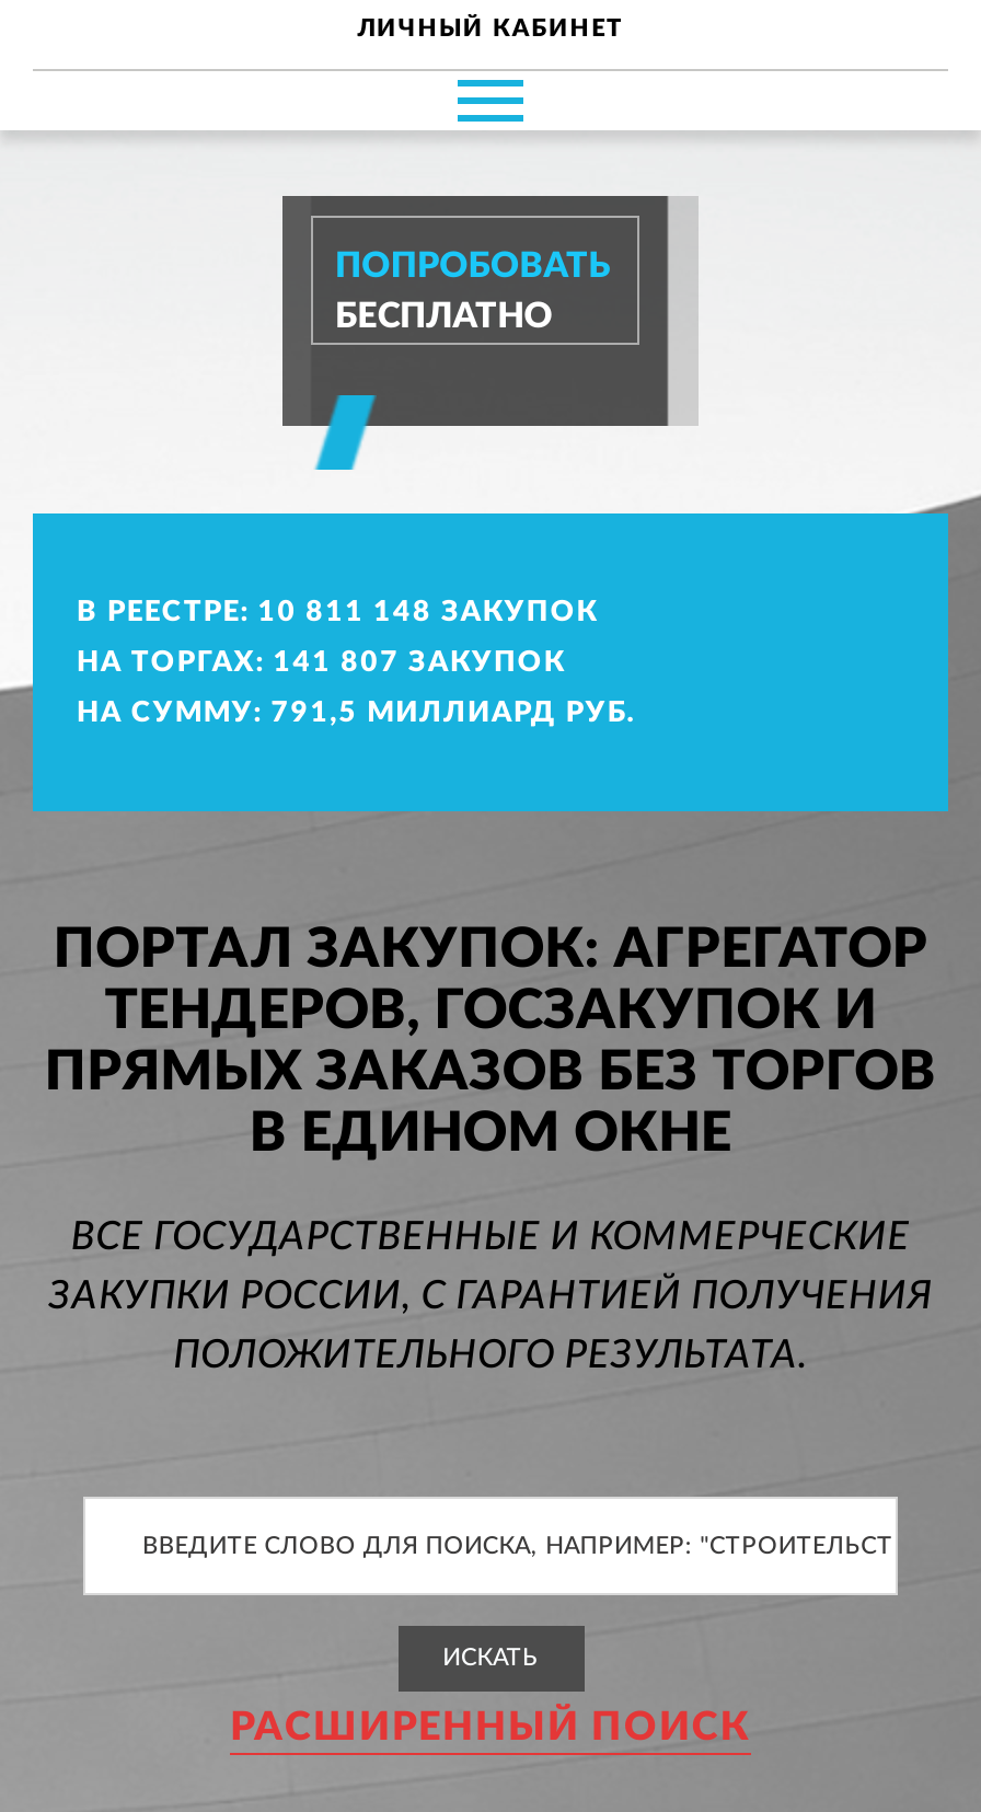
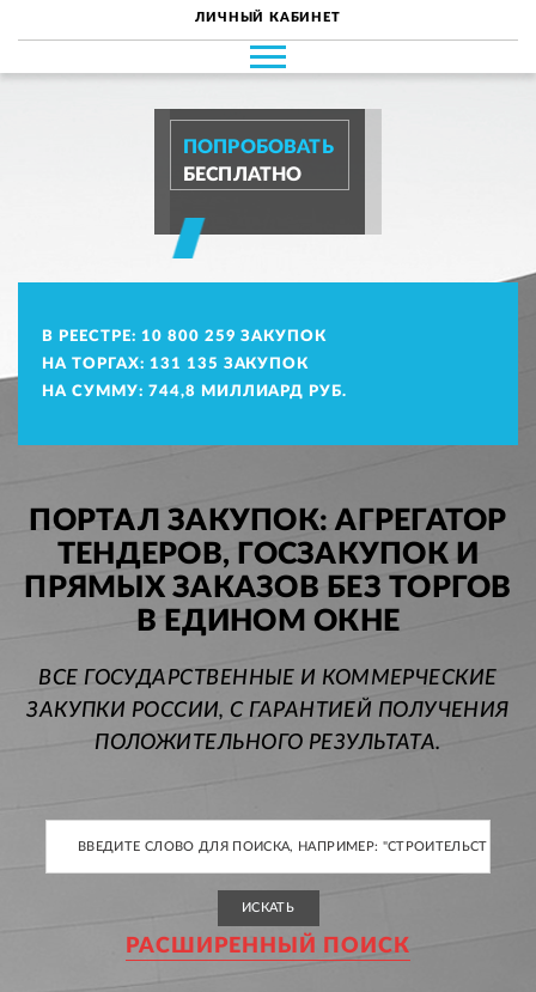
[77,598,598,627] В РЕЕСТРЕ: 10 811 148 ЗАКУПОК -> [42,329,327,344] В РЕЕСТРЕ: 10 800 259 ЗАКУПОК
[77,649,566,677] НА ТОРГАХ: 141 807 ЗАКУПОК -> [42,356,309,372] НА ТОРГАХ: 131 135 ЗАКУПОК
[77,699,636,727] НА СУММУ: 791,5 МИЛЛИАРД РУБ. -> [42,384,347,399] НА СУММУ: 744,8 МИЛЛИАРД РУБ.

